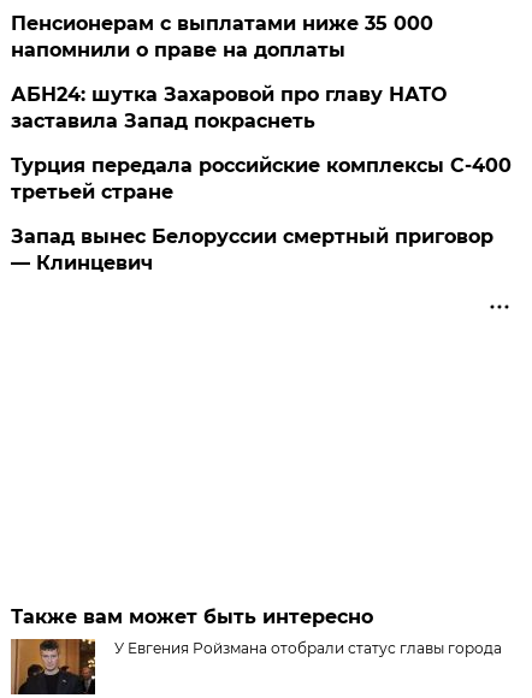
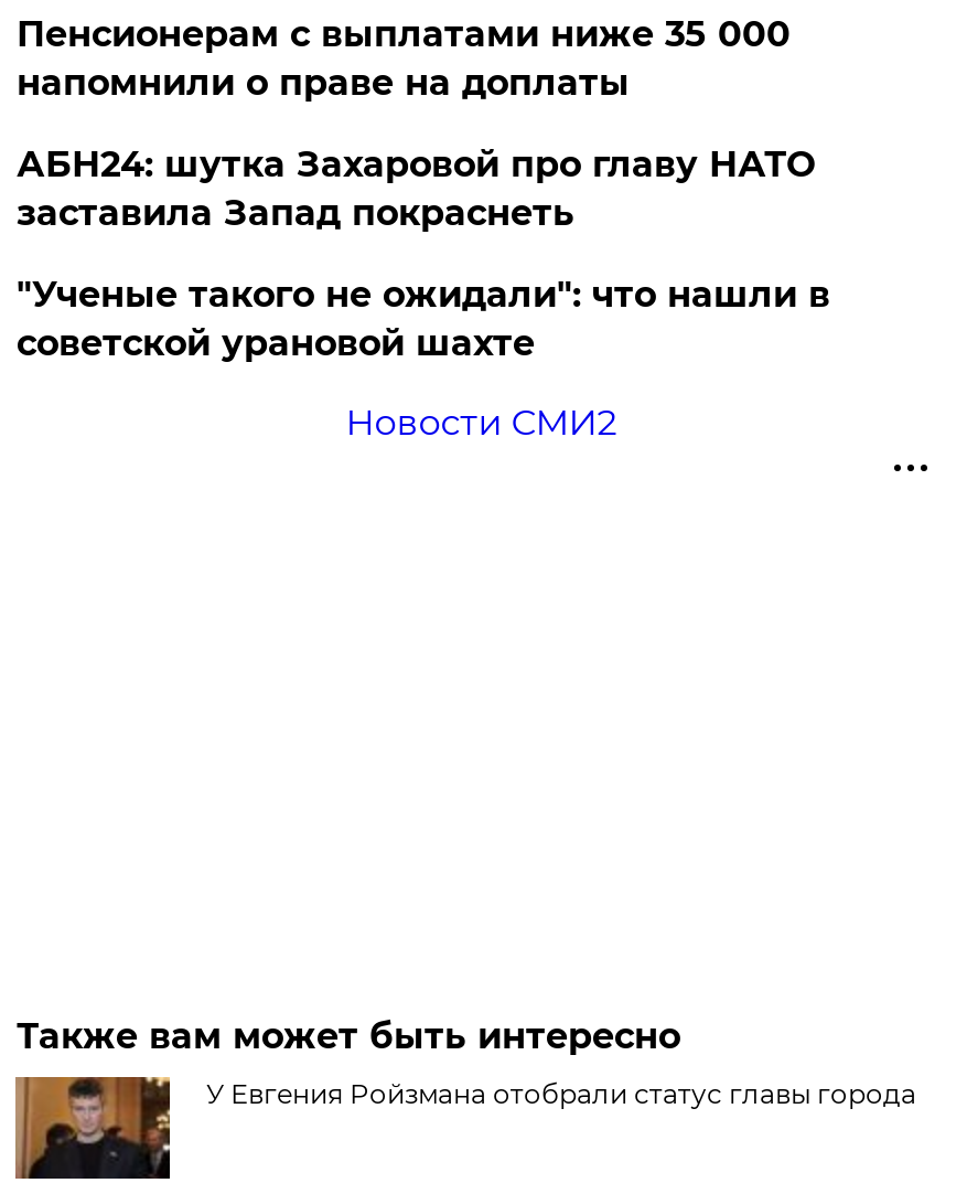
[11,154,512,203] Турция передала российские комплексы С-400 | третьей стране -> [16,273,830,364] "Ученые такого не ожидали": что нашли в | советской урановой шахте
[11,225,494,274] Запад вынес Белоруссии смертный приговор | — Клинцевич -> [346,401,617,443] Новости СМИ2

